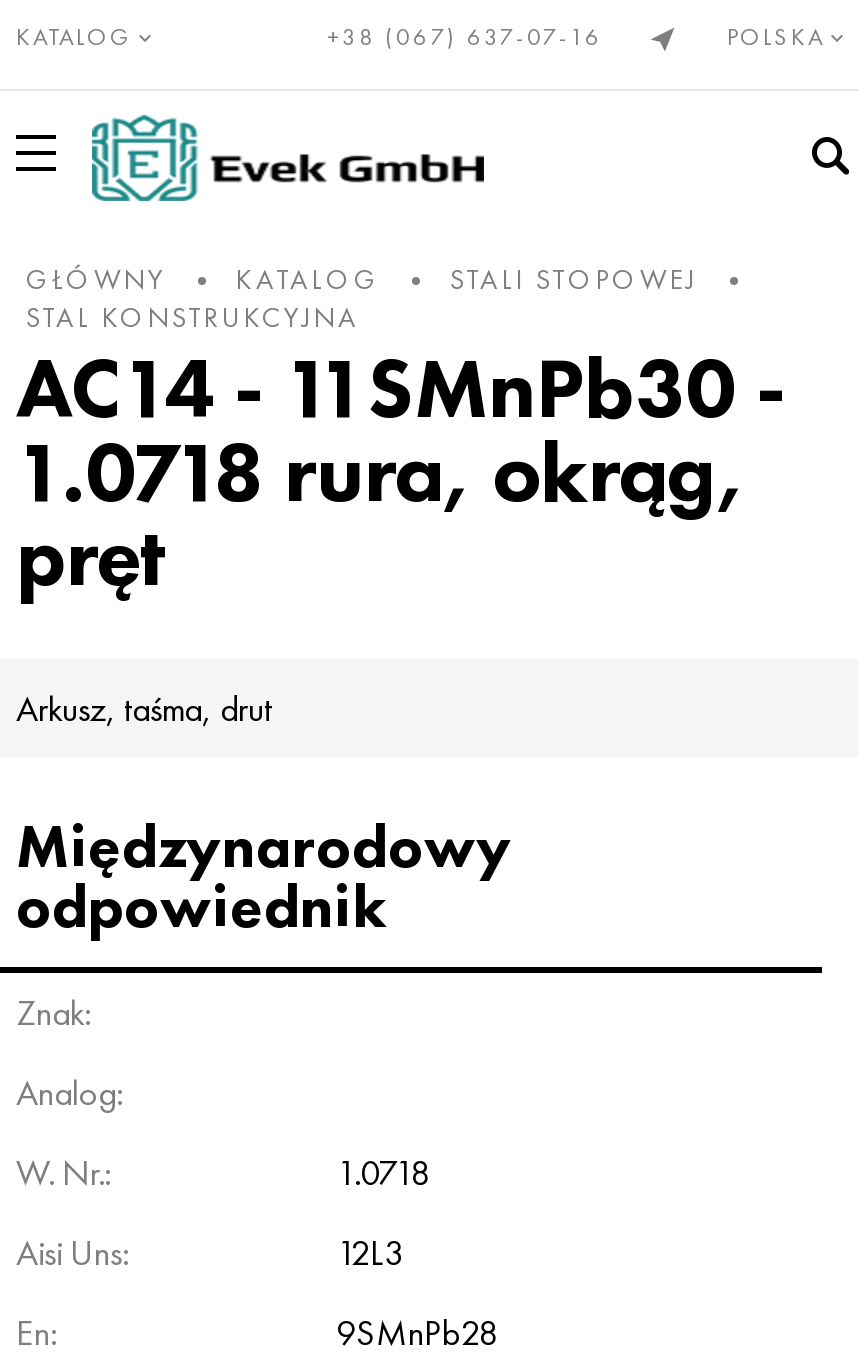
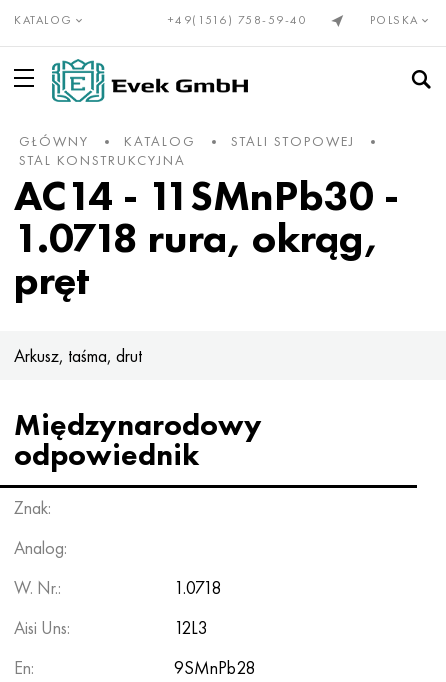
[327,21,602,53] +38 (067) 637-07-16 -> [167,12,307,28] +49(1516) 758-59-40

